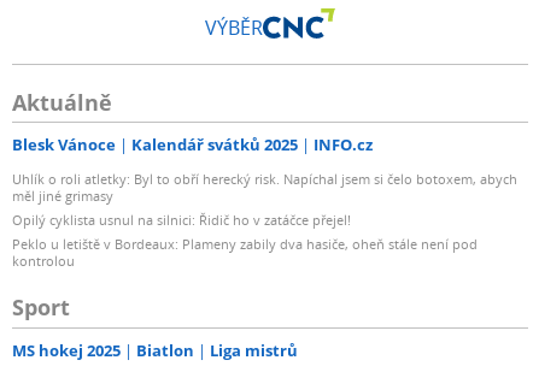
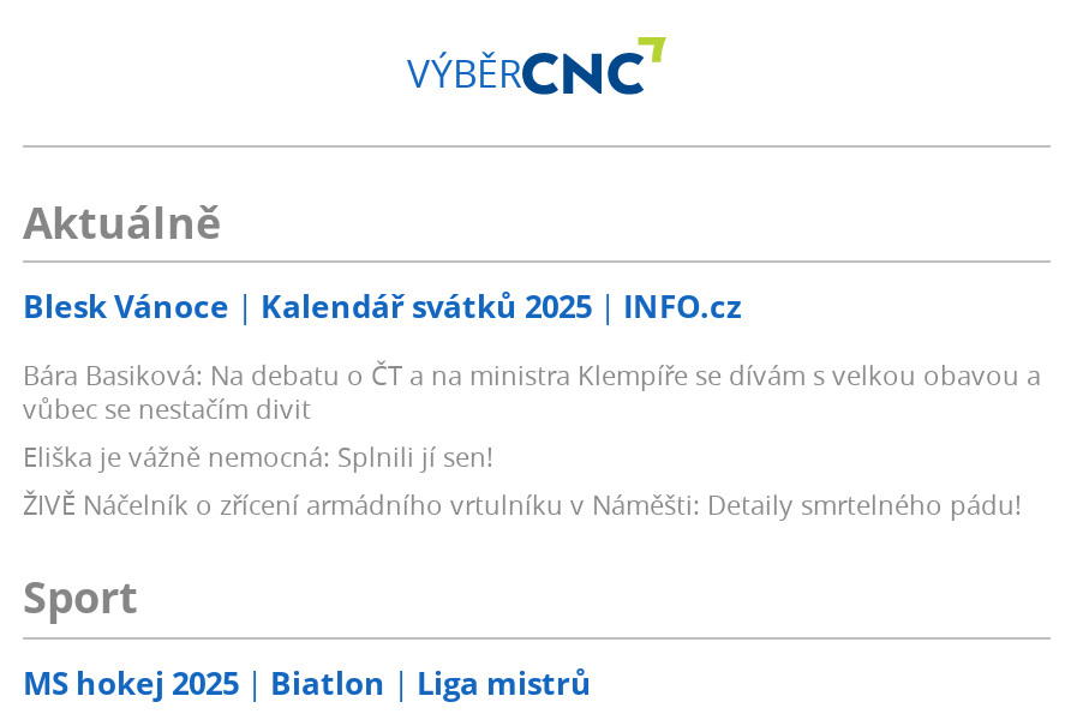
[12,170,517,270] Uhlík o roli atletky: Byl to obří herecký risk. Napíchal jsem si čelo botoxem, abych | měl jiné grimasy | Opilý cyklista usnul na silnici: Řidič ho v zatáčce přejel! | Peklo u letiště v Bordeaux: Plameny zabily dva hasiče, oheň stále není pod | kontrolou -> [23,357,1041,522] Bára Basiková: Na debatu o ČT a na ministra Klempíře se dívám s velkou obavou a | vůbec se nestačím divit | Eliška je vážně nemocná: Splnili jí sen! | ŽIVĚ Náčelník o zřícení armádního vrtulníku v Náměšti: Detaily smrtelného pádu!

